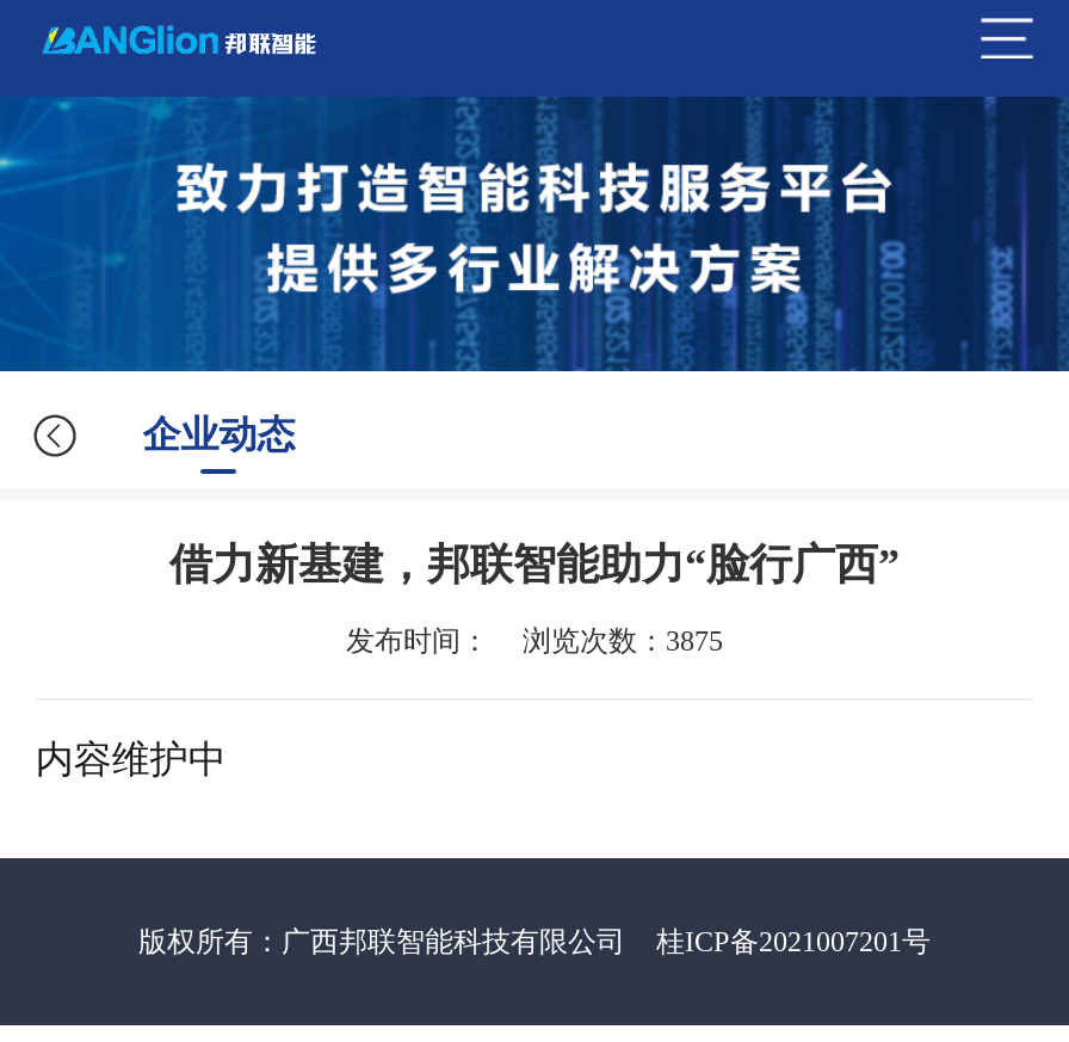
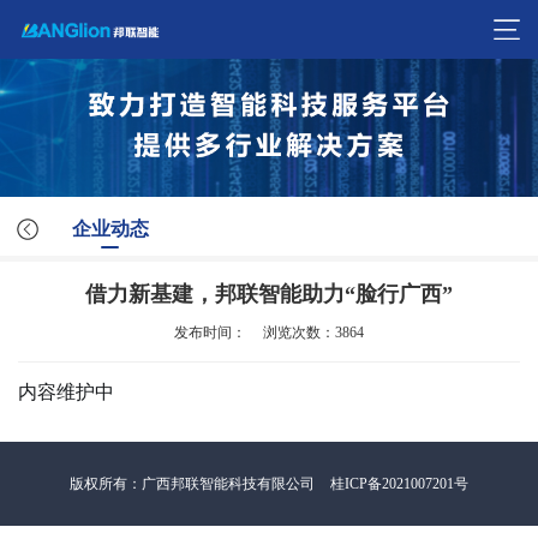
[346,625,723,658] 发布时间： 浏览次数：3875 -> [174,324,364,341] 发布时间： 浏览次数：3864

